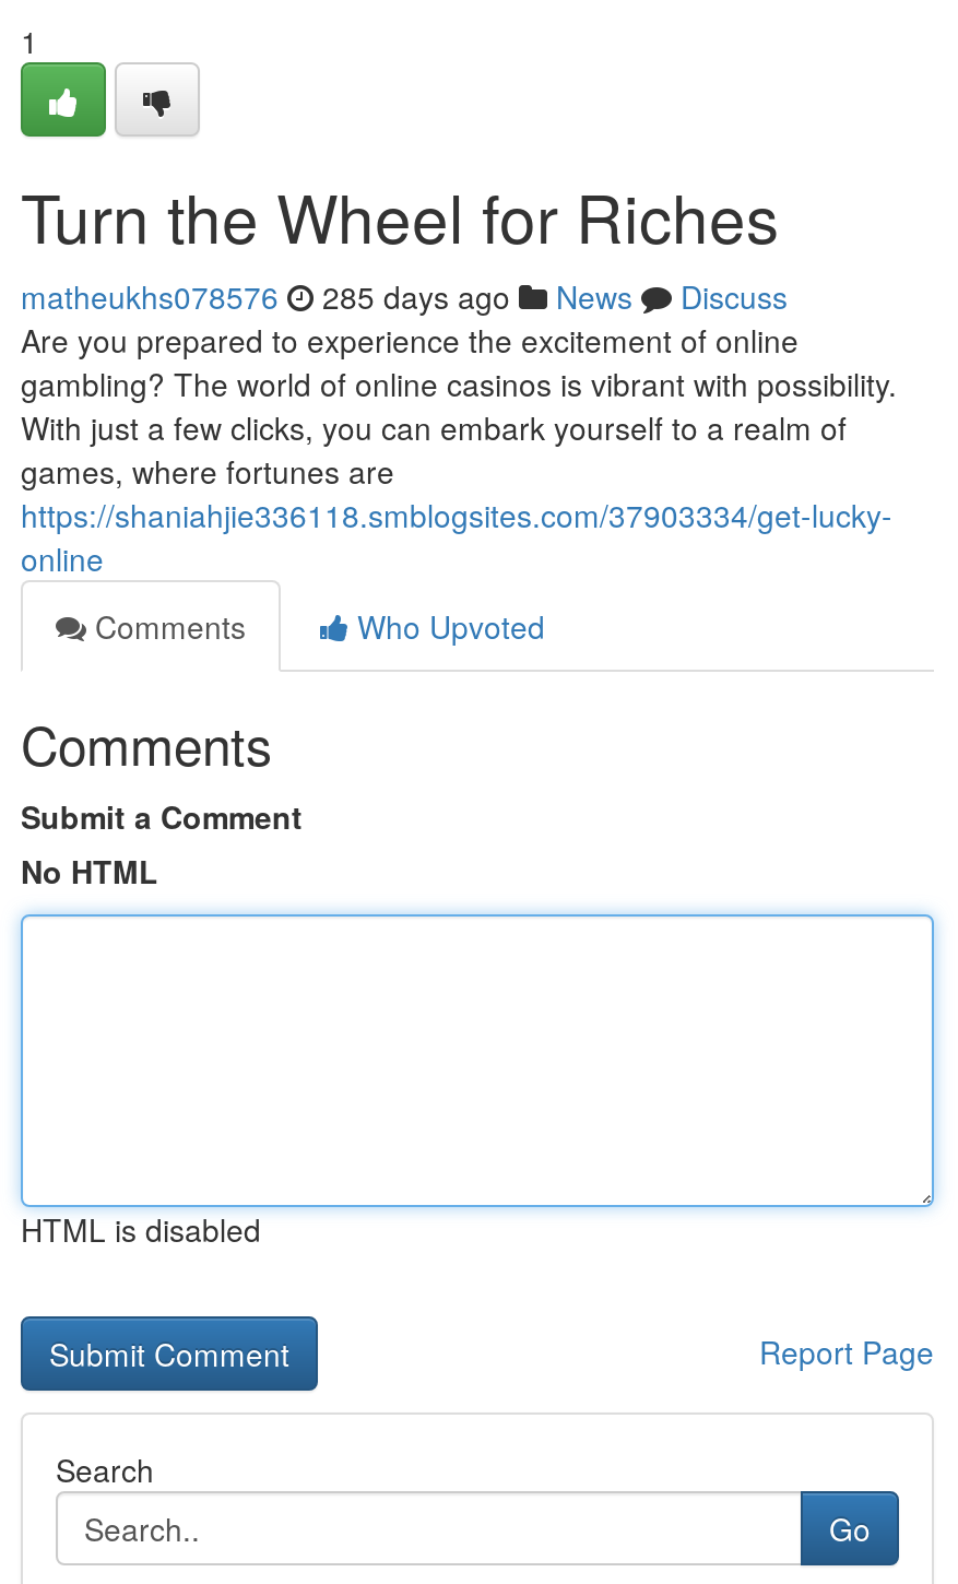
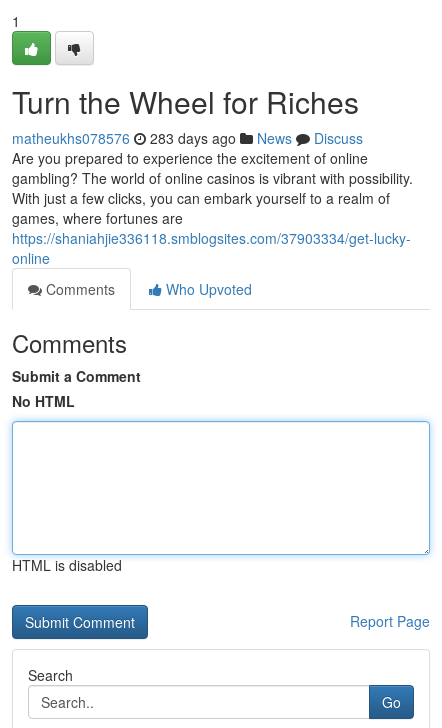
[21,274,788,318] matheukhs078576 285 days ago News Discuss -> [12,128,363,148] matheukhs078576 283 days ago News Discuss

